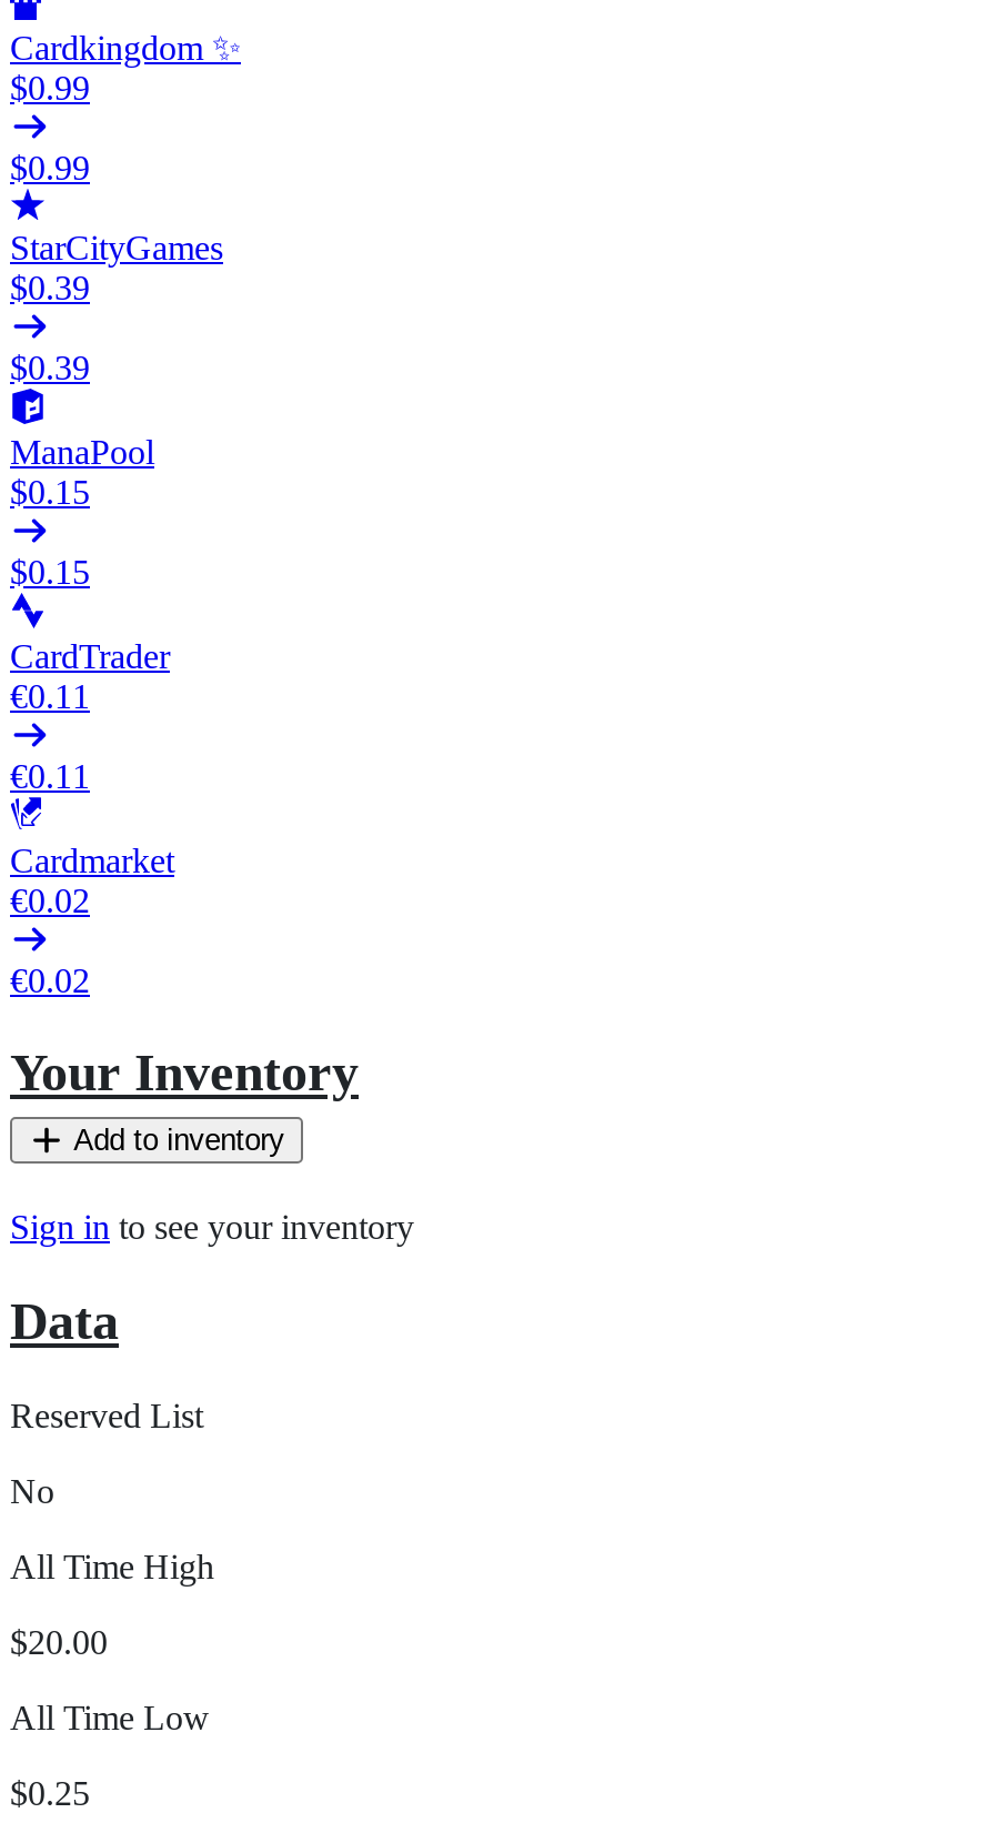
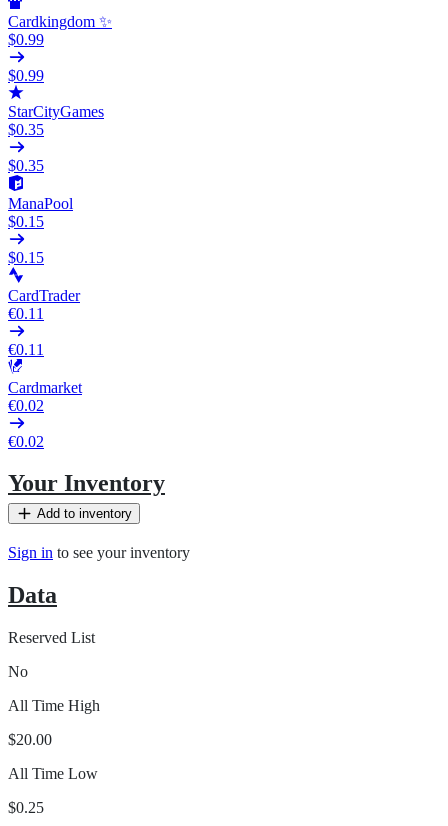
[10,268,90,305] $0.39 -> [8,120,44,137] $0.35
[10,348,90,385] $0.39 -> [8,156,44,173] $0.35

